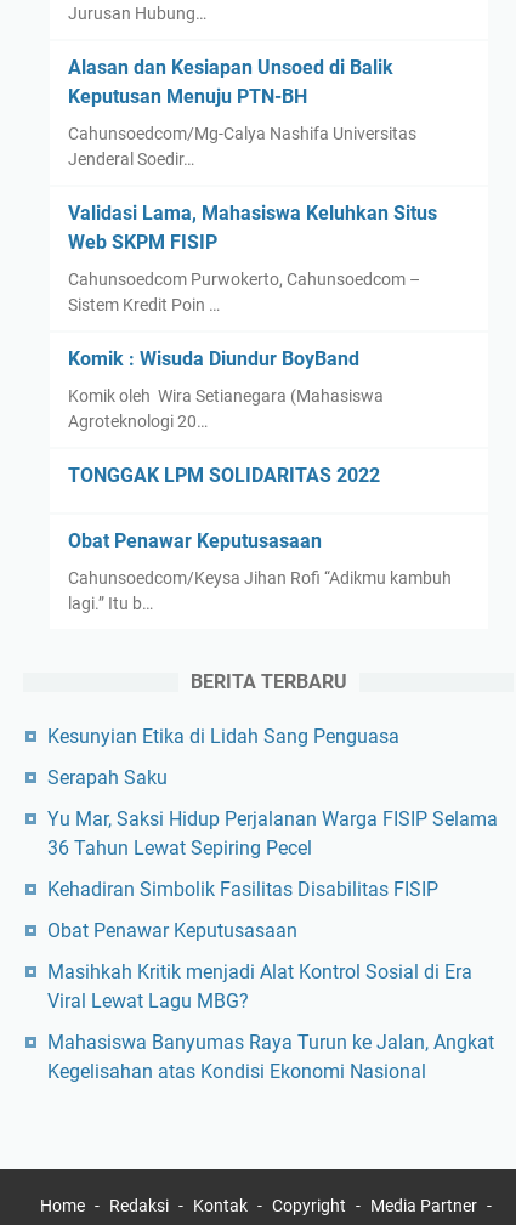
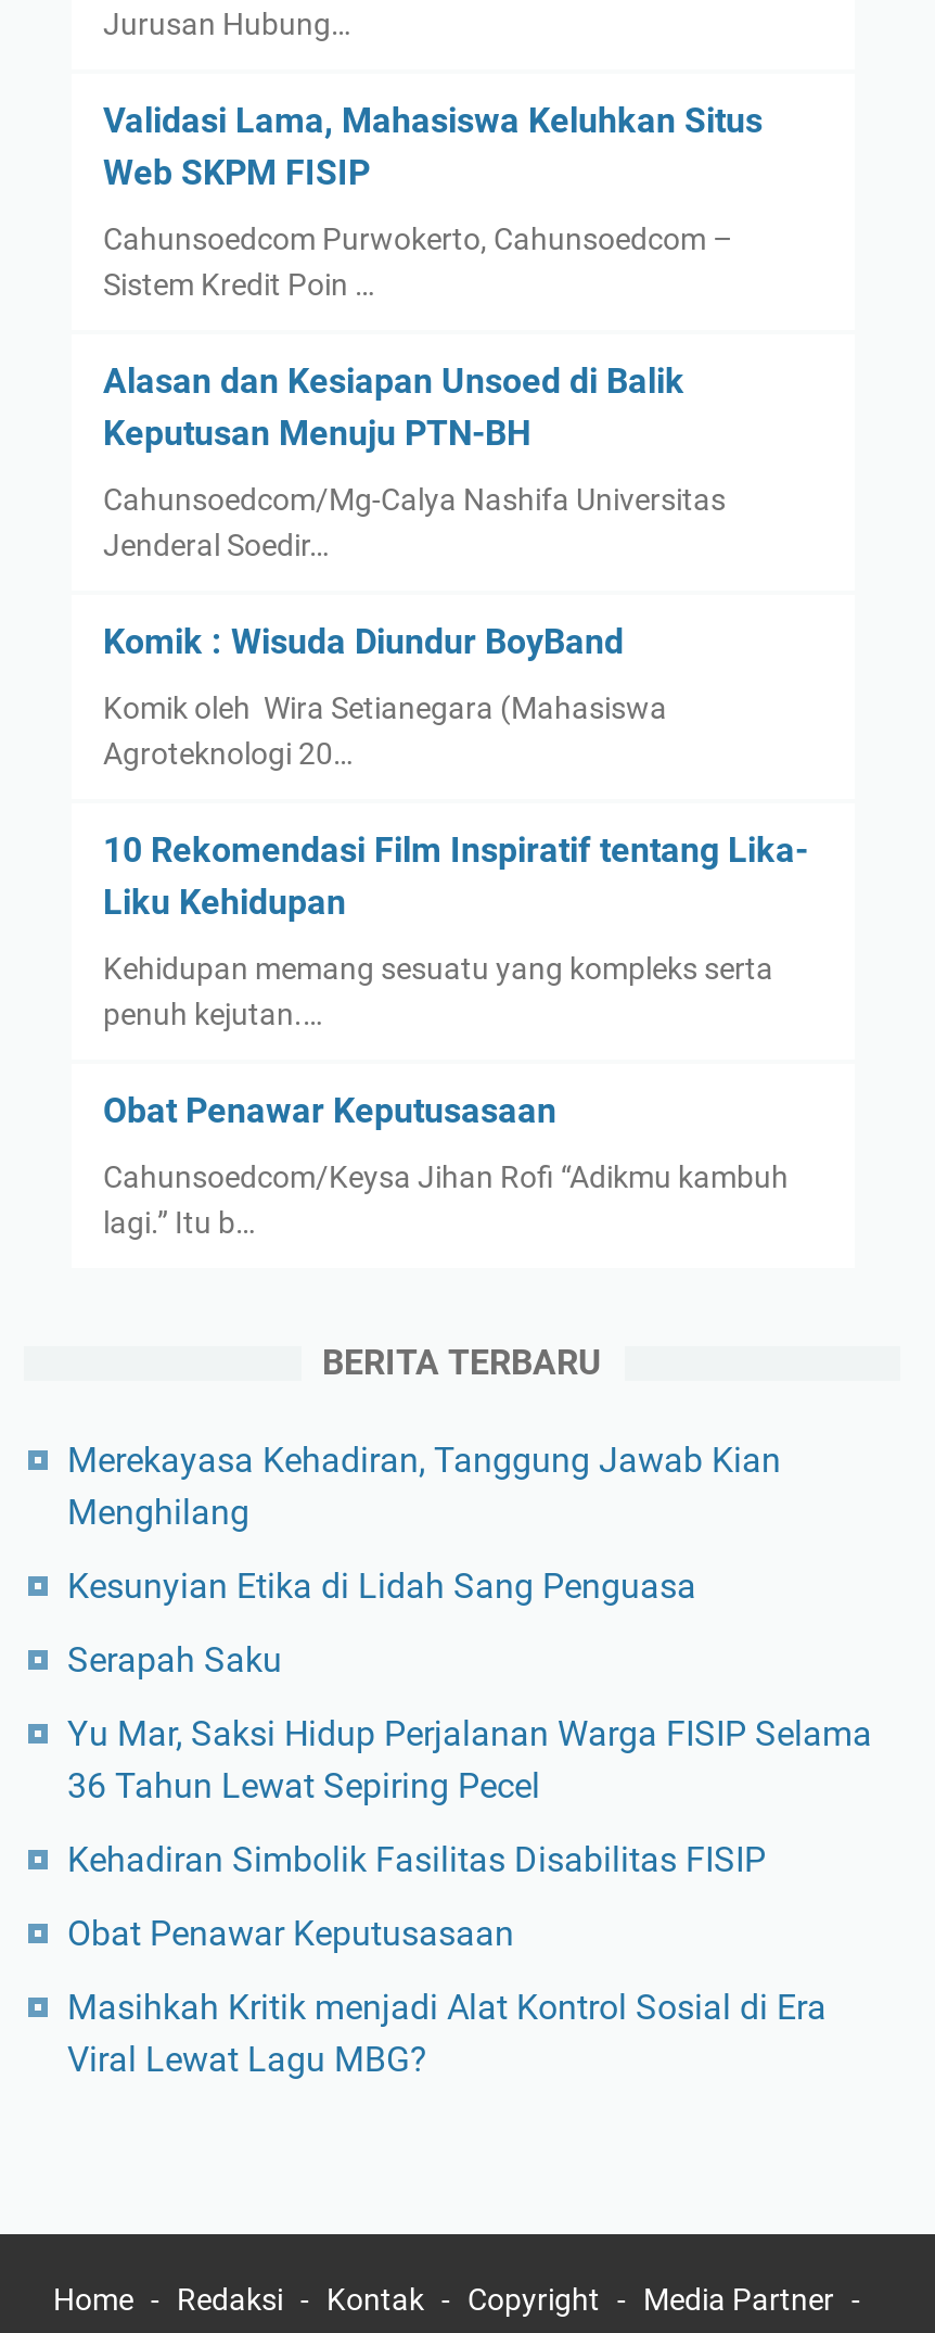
moved [67,55,416,168] -> [103,360,726,562]: Alasan dan Kesiapan Unsoed di Balik | Keputusan Menuju PTN-BH | Cahunsoedcom/Mg-Calya Nashifa Universitas | Jenderal Soedir…
moved [67,201,436,314] -> [103,99,763,301]: Validasi Lama, Mahasiswa Keluhkan Situs | Web SKPM FISIP | Cahunsoedcom Purwokerto, Cahunsoedcom – | Sistem Kredit Poin …
[67,463,379,486] TONGGAK LPM SOLIDARITAS 2022 -> [103,829,808,1031] 10 Rekomendasi Film Inspiratif tentang Lika- | Liku Kehidupan | Kehidupan memang sesuatu yang kompleks serta | penuh kejutan.…
none -> [67,1439,781,1532] Merekayasa Kehadiran, Tanggung Jawab Kian | Menghilang
moved [47,724,498,1012] -> [67,1565,872,2079]: Kesunyian Etika di Lidah Sang Penguasa | Serapah Saku | Yu Mar, Saksi Hidup Perjalanan Warga FISIP Selama | 36 Tahun Lewat Sepiring Pecel | Kehadiran Simbolik Fasilitas Disabilitas FISIP | Obat Penawar Keputusasaan | Masihkah Kritik menjadi Alat Kontrol Sosial di Era | Viral Lewat Lagu MBG?
[47,1030,494,1083] Mahasiswa Banyumas Raya Turun ke Jalan, Angkat | Kegelisahan atas Kondisi Ekonomi Nasional -> none

